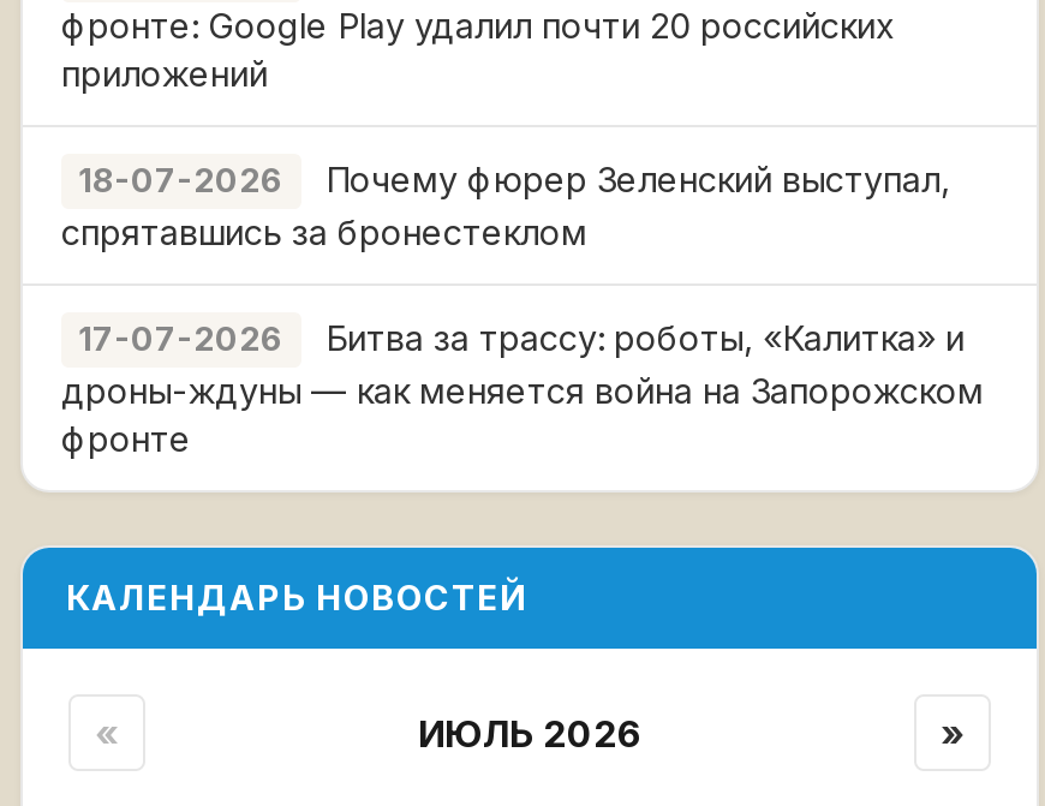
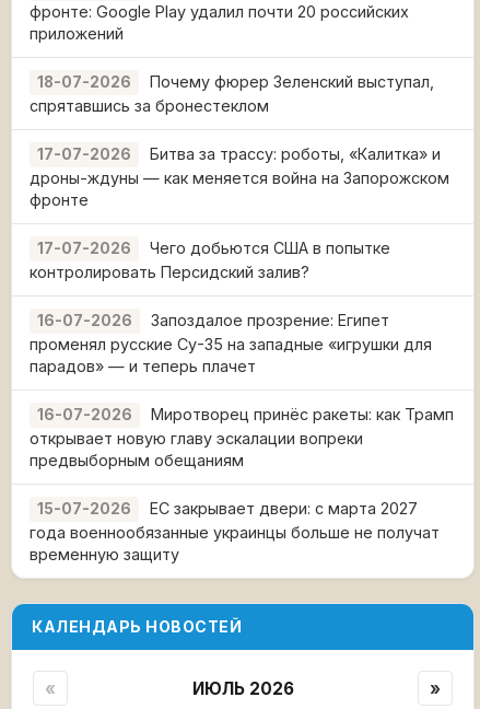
none -> [30,239,454,564] 17-07-2026 | Чего добьются США в попытке | контролировать Персидский залив? | 16-07-2026 | Запоздалое прозрение: Египет | променял русские Су-35 на западные «игрушки для | парадов» — и теперь плачет | 16-07-2026 | Миротворец принёс ракеты: как Трамп | открывает новую главу эскалации вопреки | предвыборным обещаниям | 15-07-2026 | ЕС закрывает двери: с марта 2027 | года военнообязанные украинцы больше не получат | временную защиту

